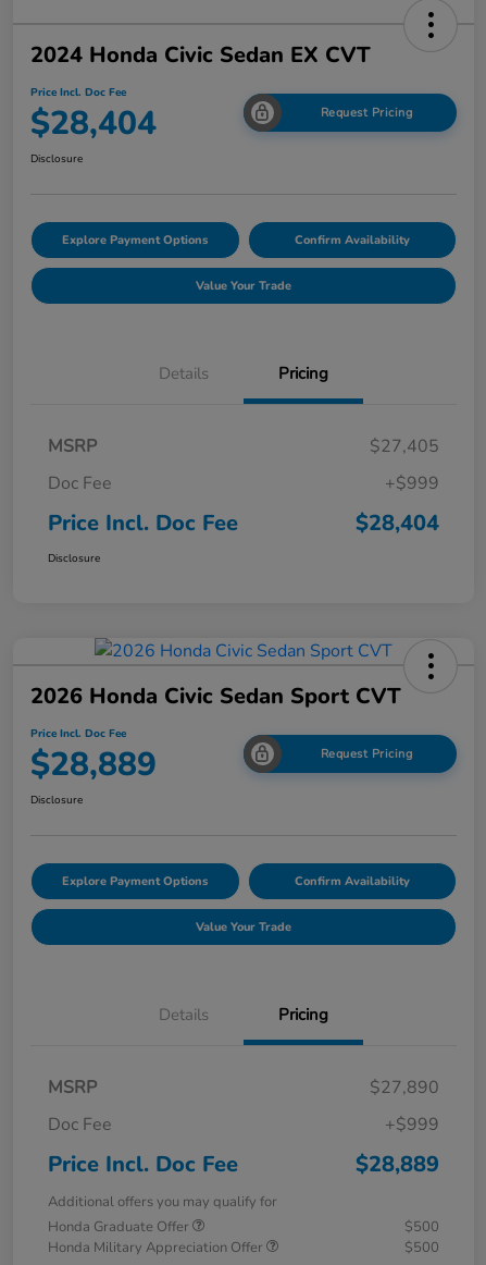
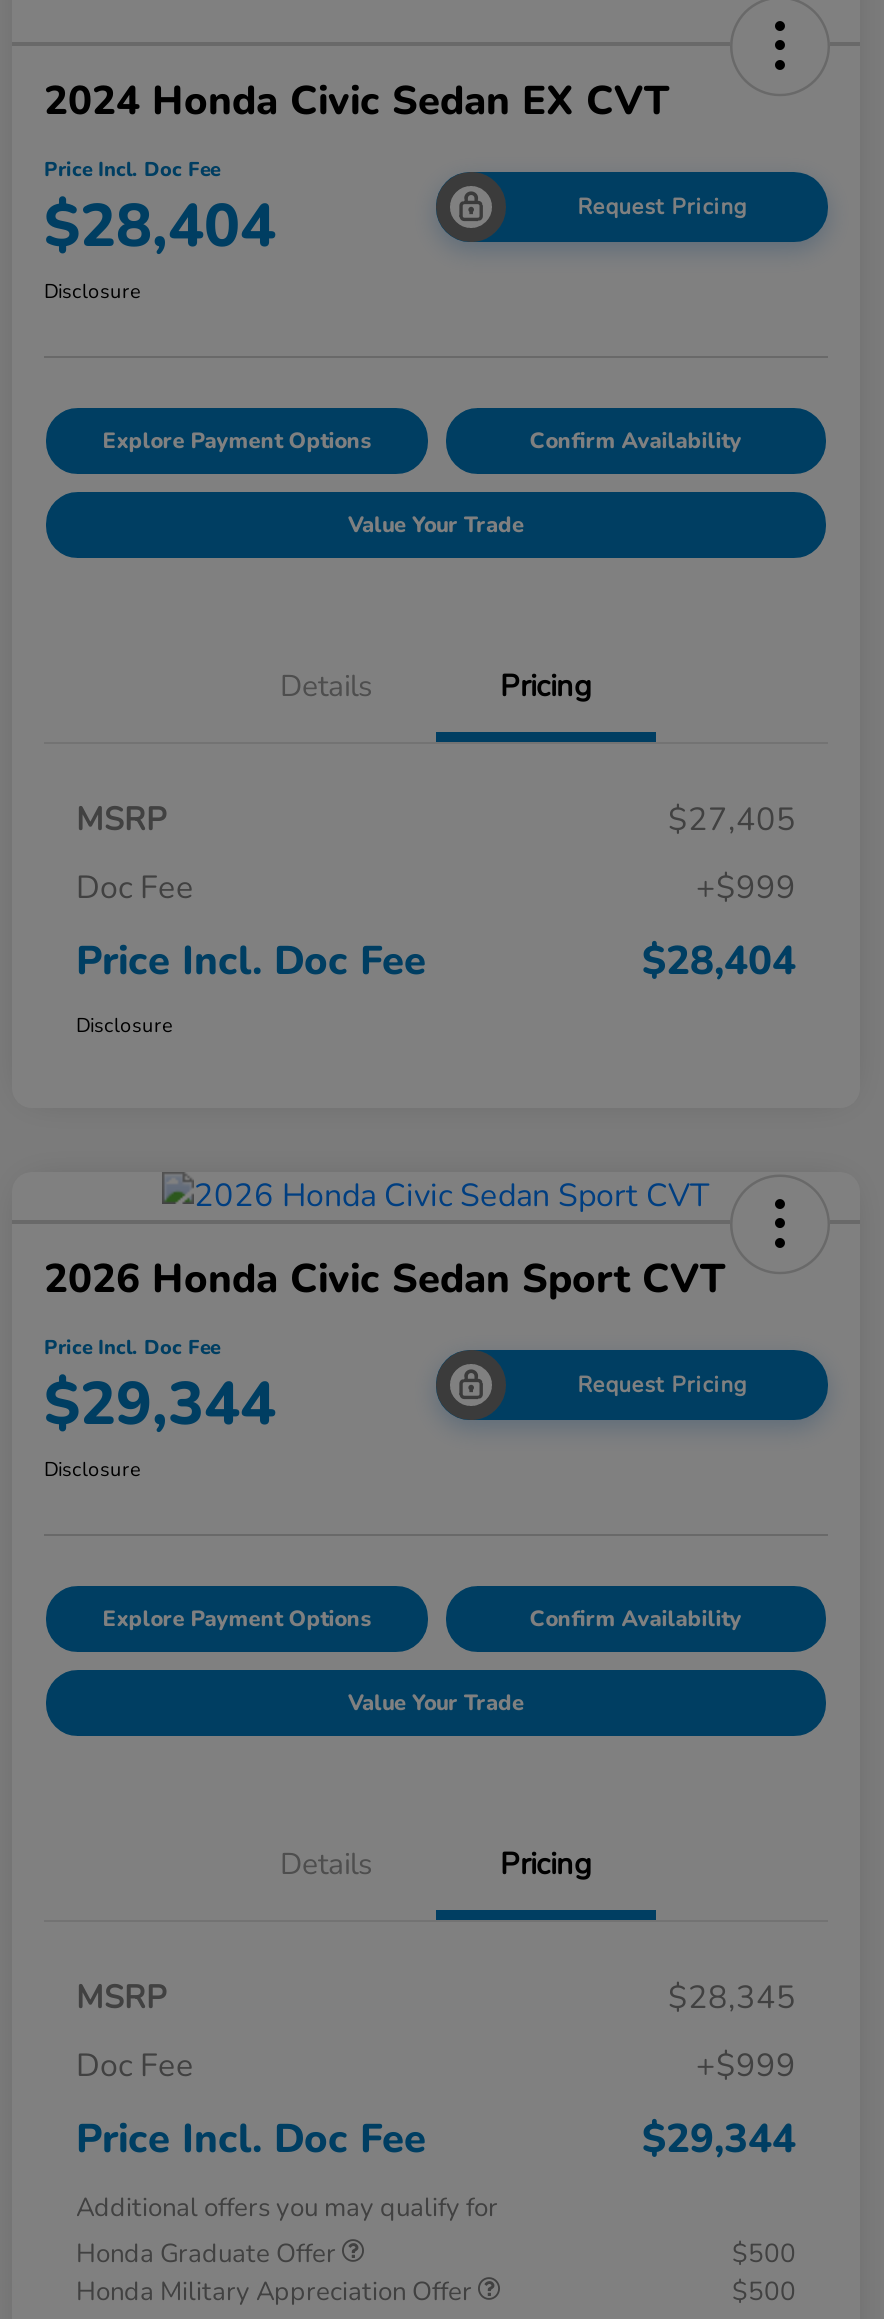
[30,742,157,787] $28,889 -> [44,1364,276,1446] $29,344
[370,1075,439,1099] $27,890 -> [668,1976,796,2020] $28,345
[356,1149,439,1179] $28,889 -> [642,2112,796,2166] $29,344

